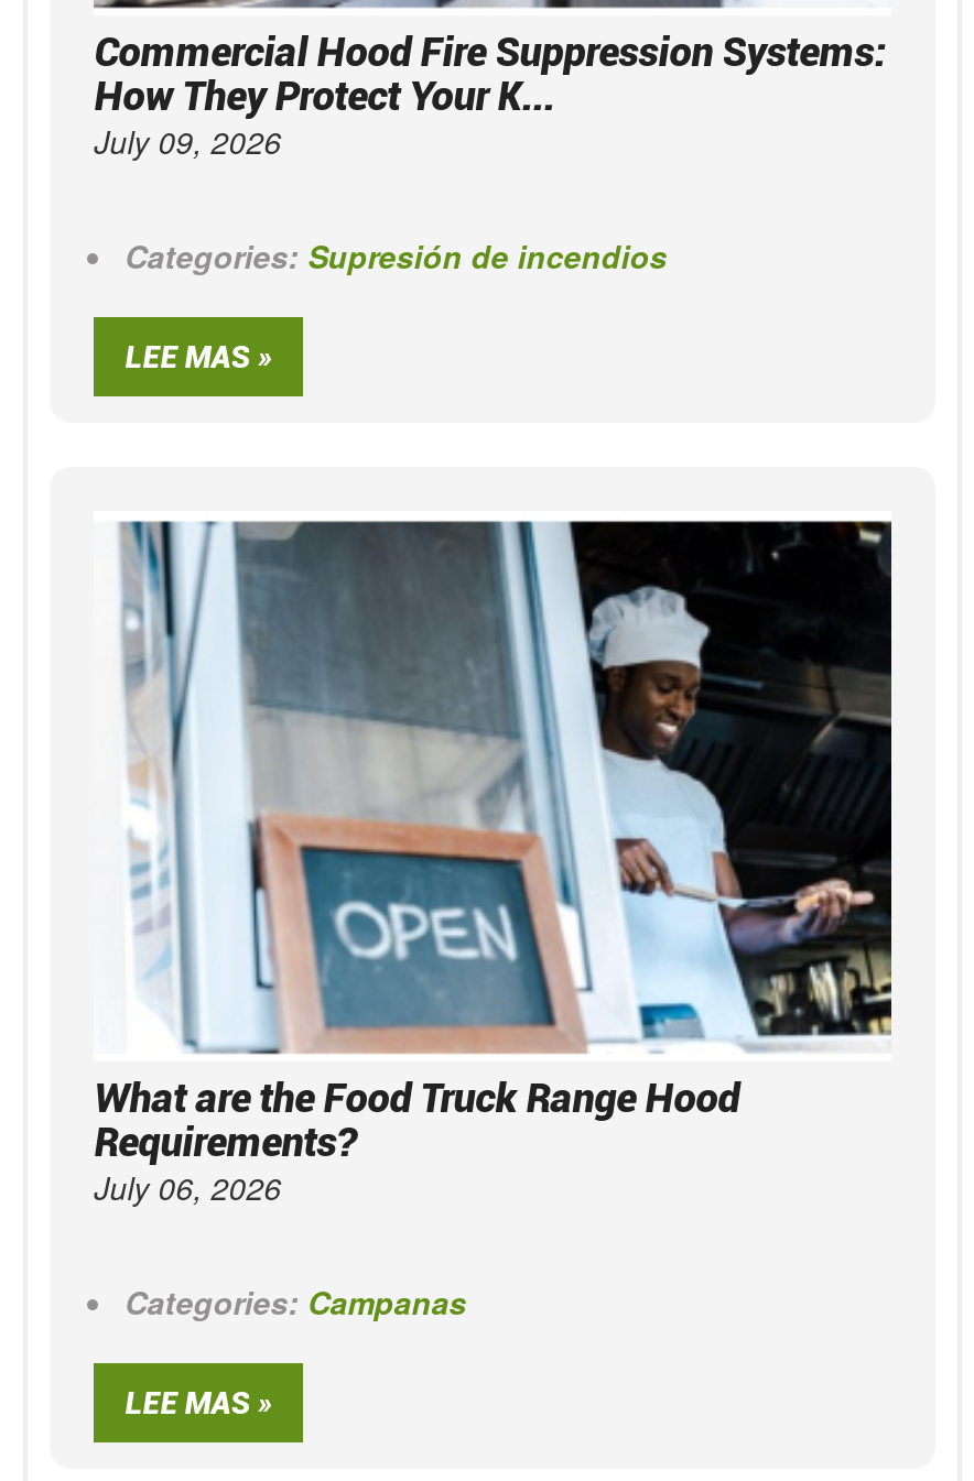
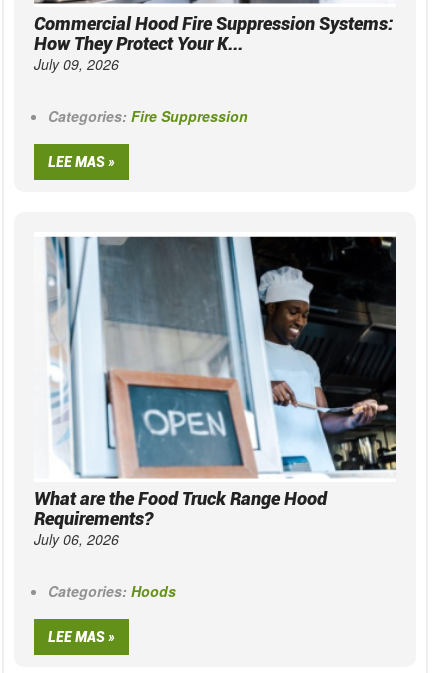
[125,233,667,277] Categories: Supresión de incendios -> [48,106,248,126] Categories: Fire Suppression
[125,1278,467,1322] Categories: Campanas -> [48,580,176,600] Categories: Hoods

